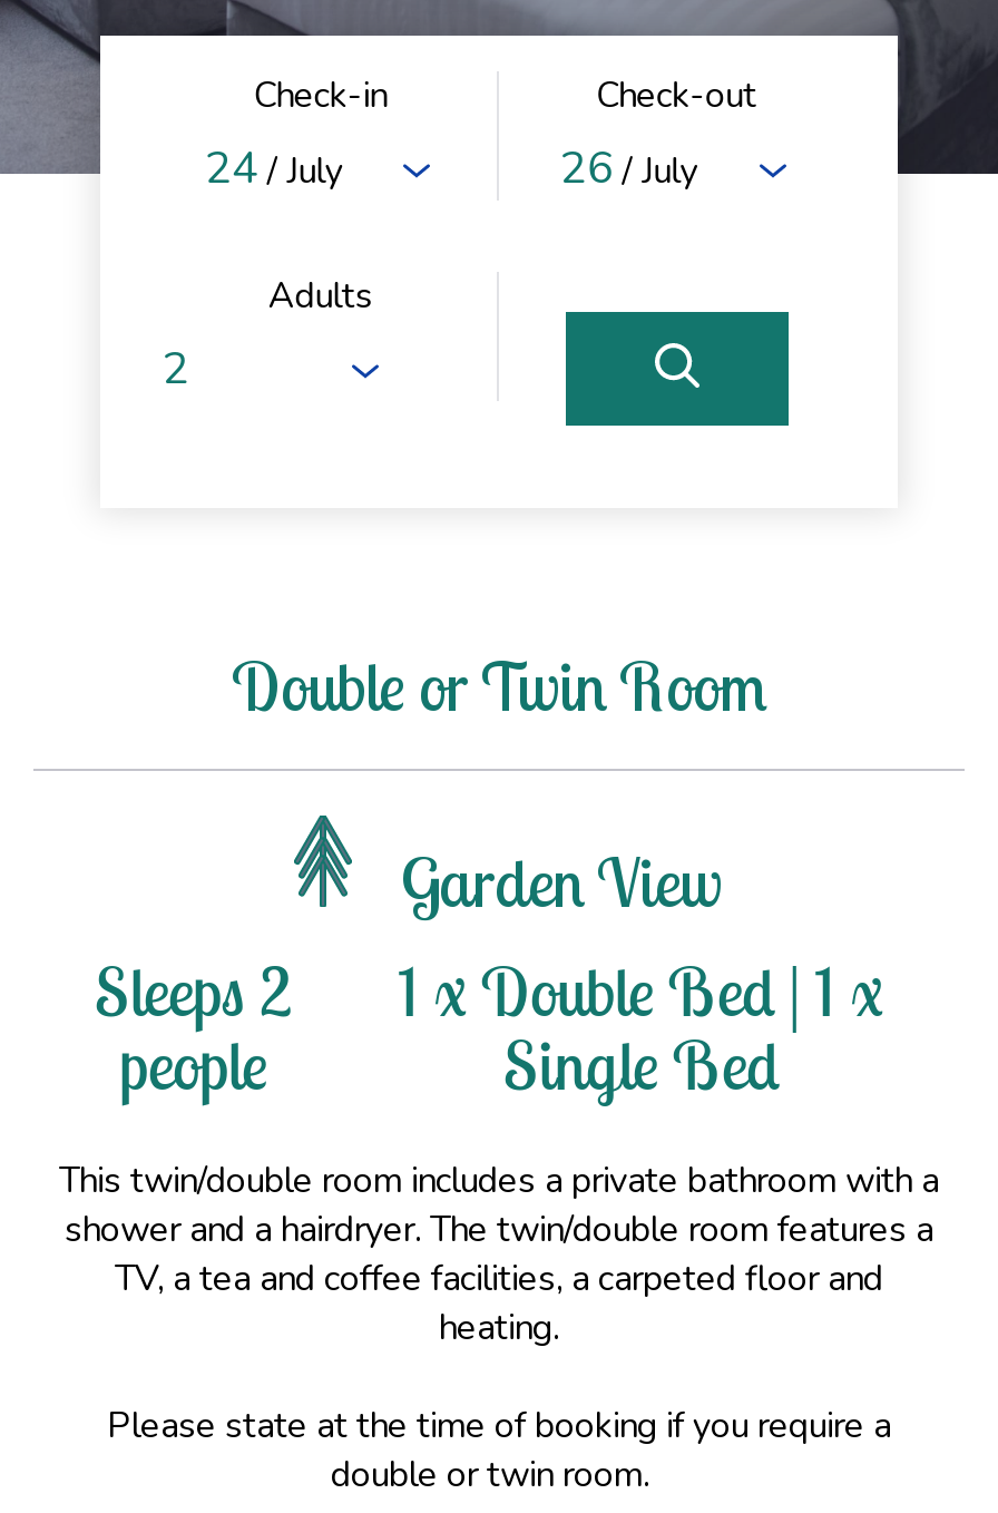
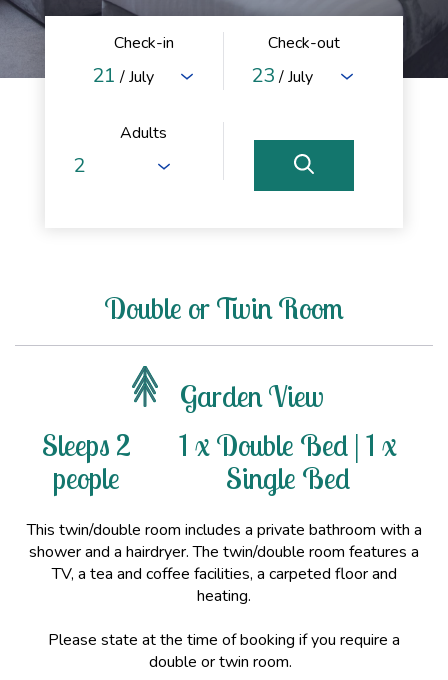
[205,138,343,198] 24 / July -> [92,62,154,89] 21 / July
[560,138,698,198] 26 / July -> [251,62,313,89] 23 / July

